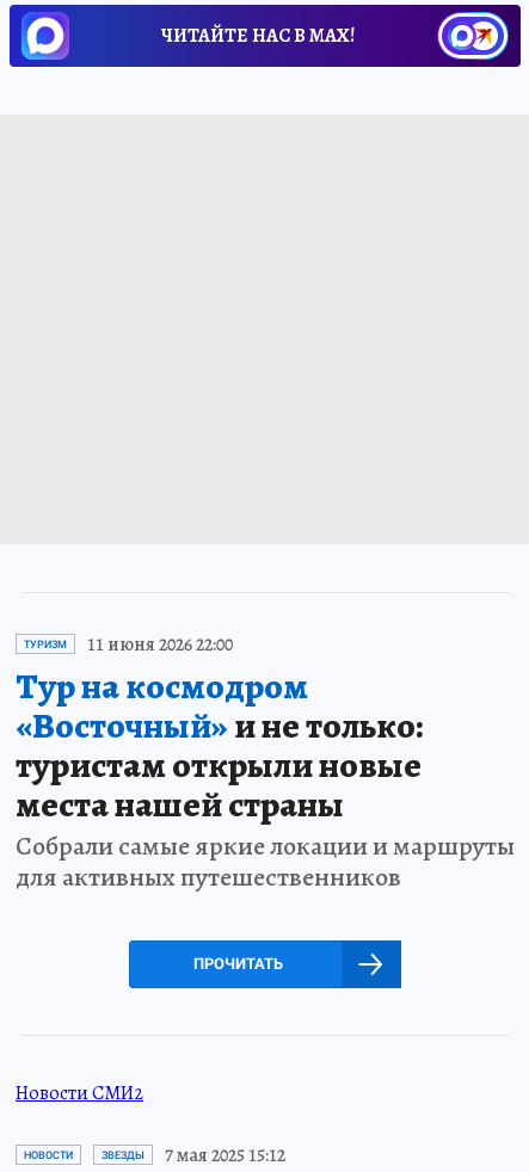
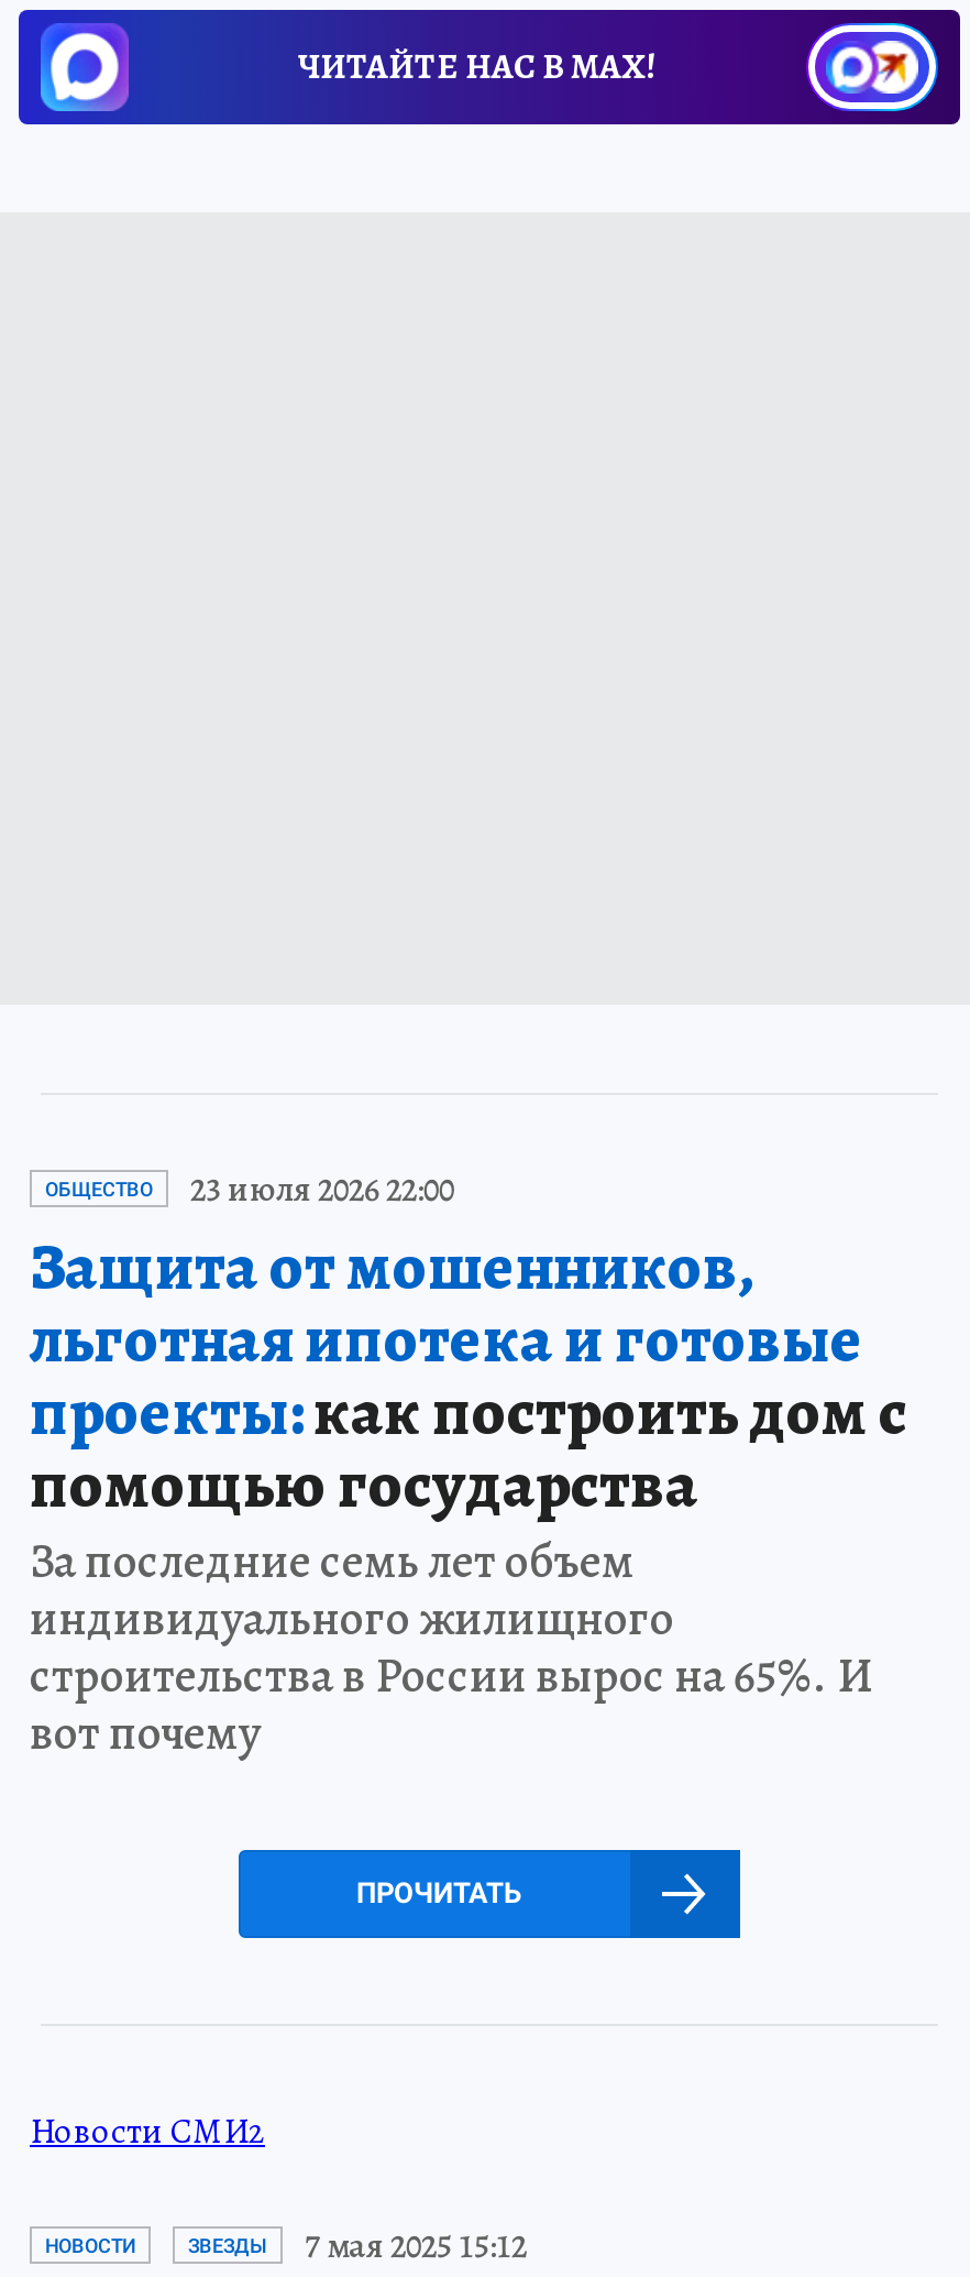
[16,631,515,895] ТУРИЗМ | 11 июня 2026 22:00 | Тур на космодром | «Восточный»и не только: | туристам открыли новые | места нашей страны | Собрали самые яркие локации и маршруты | для активных путешественников -> [30,1165,907,1766] ОБЩЕСТВО | 23 июля 2026 22:00 | Защита от мошенников, | льготная ипотека и готовые | проекты:как построить дом с | помощью государства | За последние семь лет объем | индивидуального жилищного | строительства в России вырос на 65%. И | вот почему

